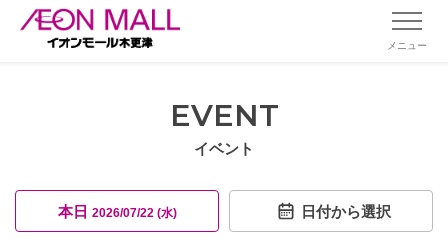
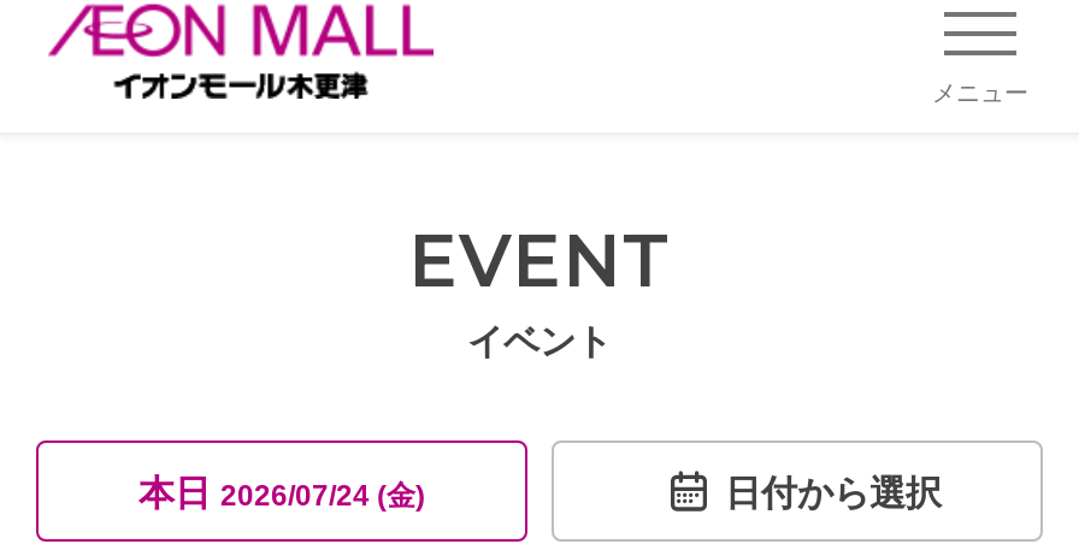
[57,202,176,219] 本日2026/07/22 (水) -> [138,471,425,512] 本日2026/07/24 (金)

